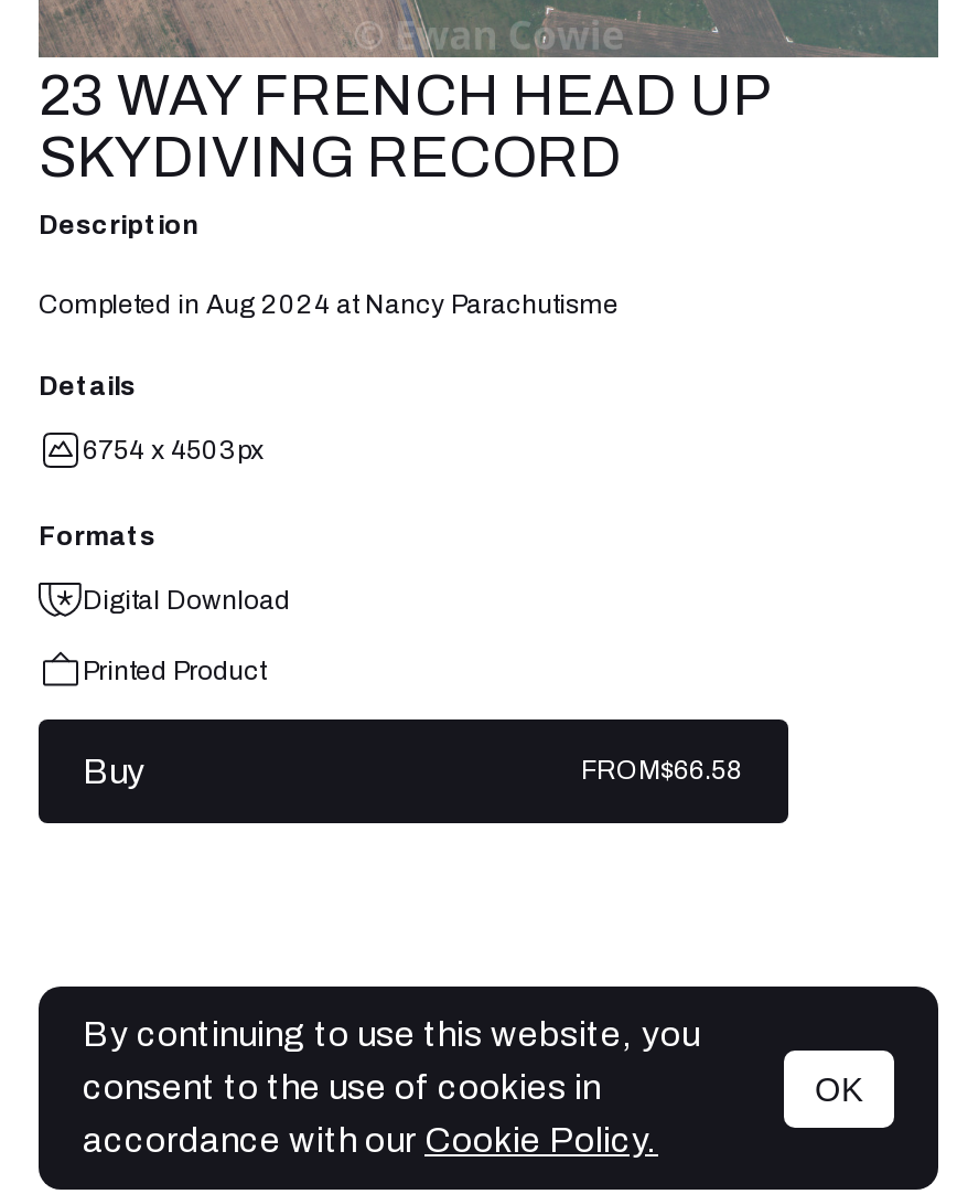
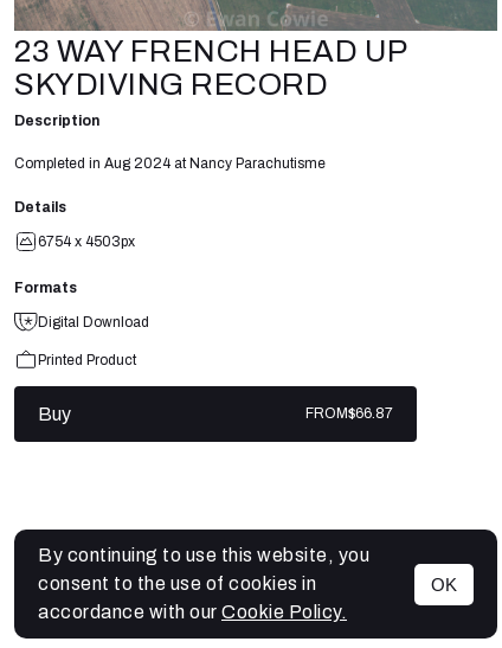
[581,755,744,786] FROM$66.58 -> [305,405,393,422] FROM$66.87

